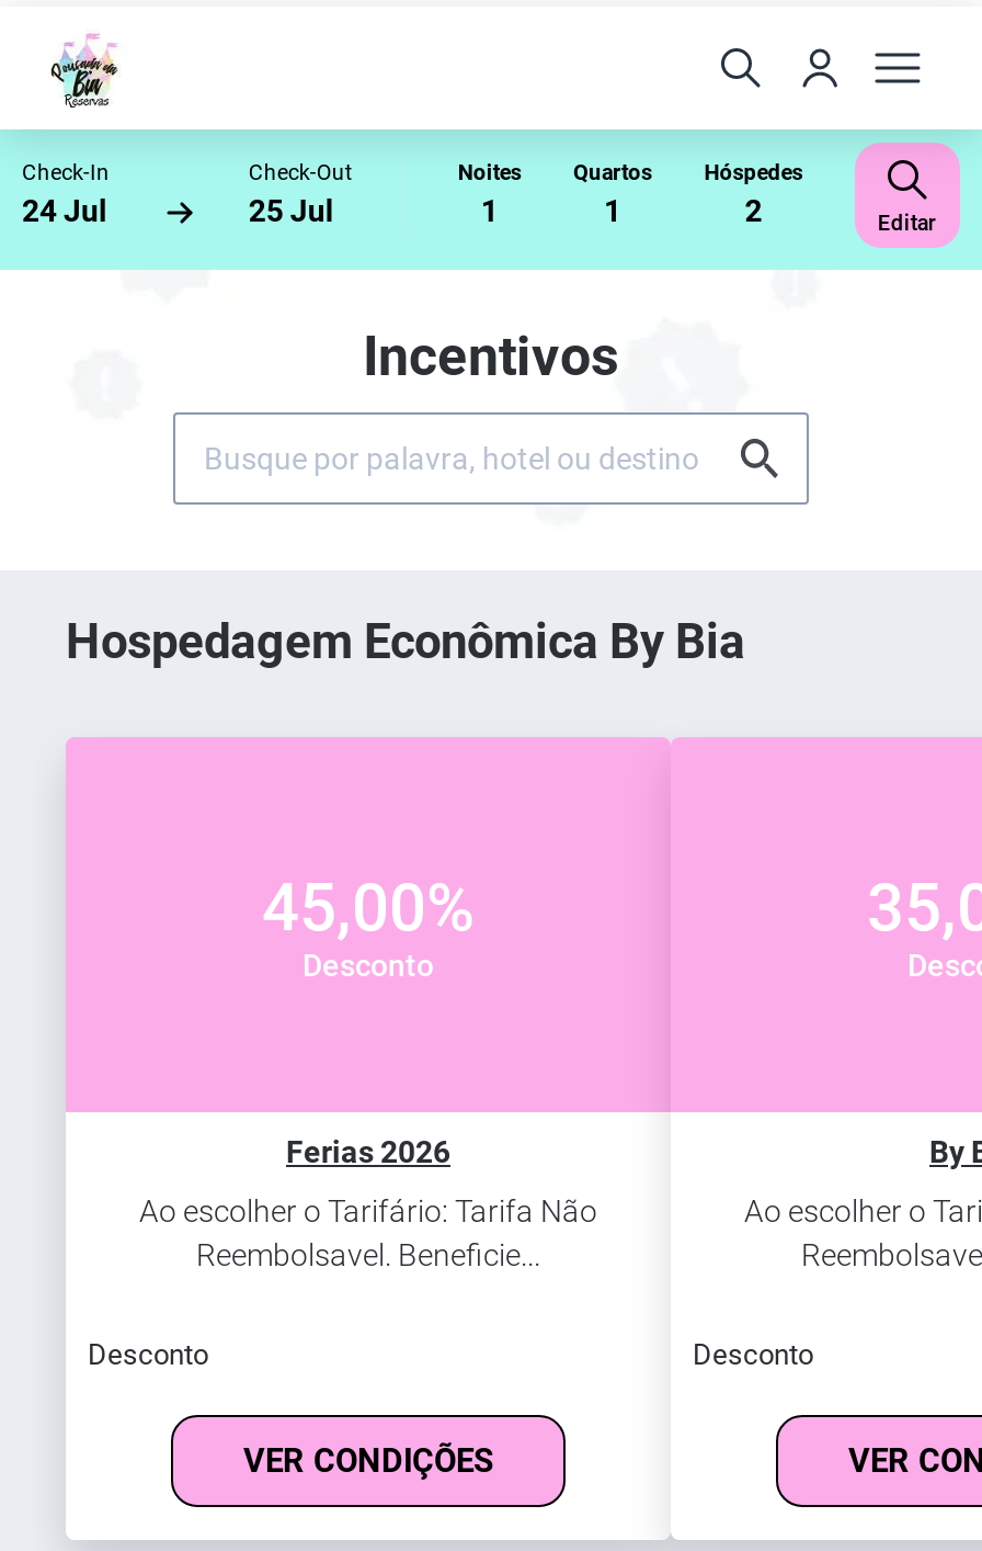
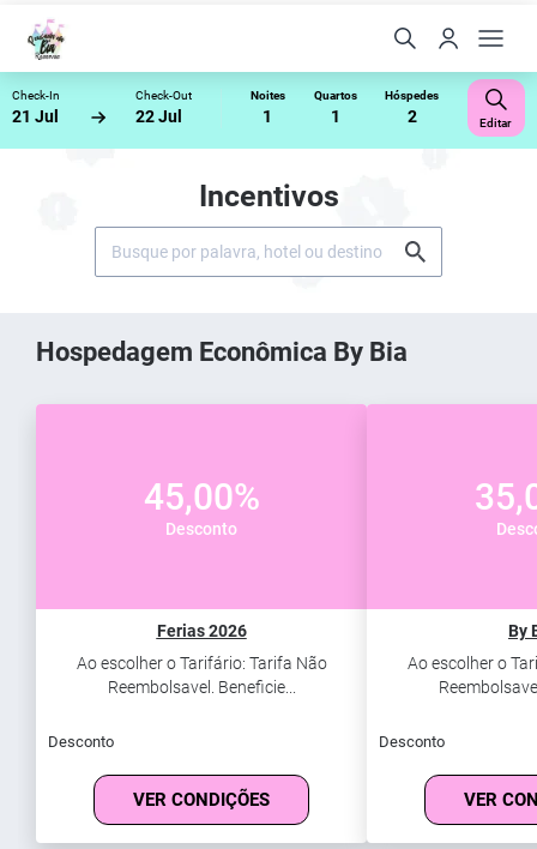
[22,193,107,228] 24 Jul -> [12,107,59,126] 21 Jul
[249,193,334,228] 25 Jul -> [136,107,183,126] 22 Jul

